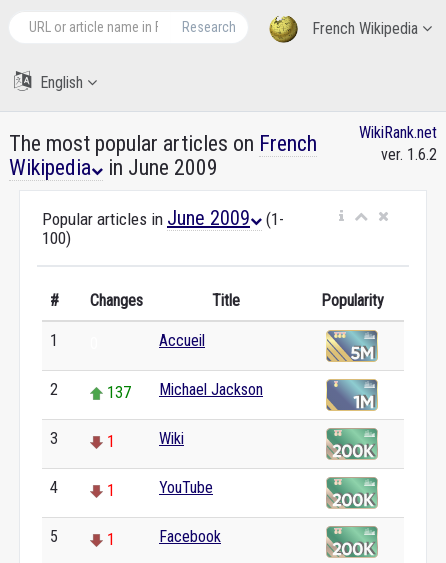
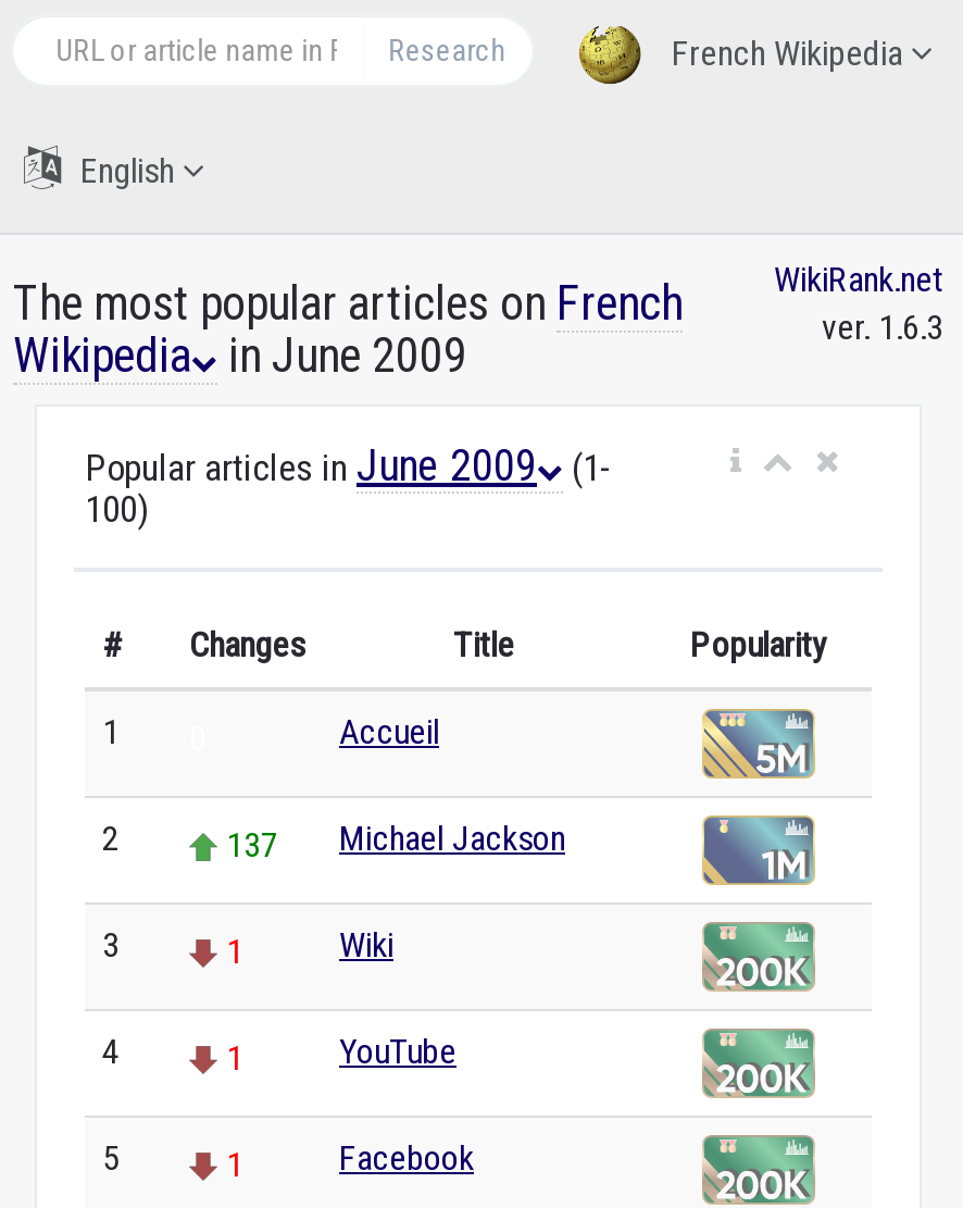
[381,145,437,164] ver. 1.6.2 -> [822,307,943,348] ver. 1.6.3

